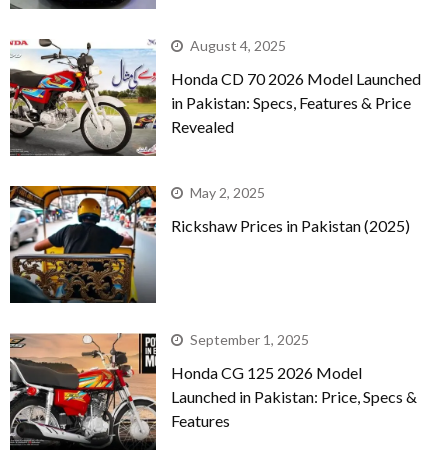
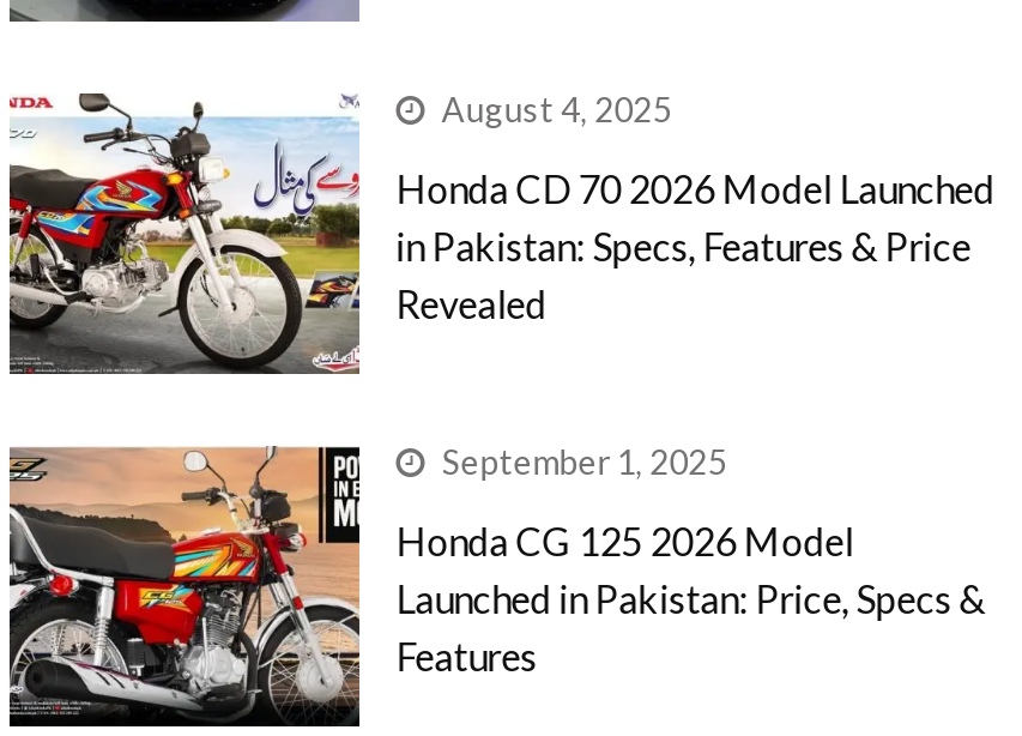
[9,184,410,303] [image] | May 2, 2025 | Rickshaw Prices in Pakistan (2025) -> none

